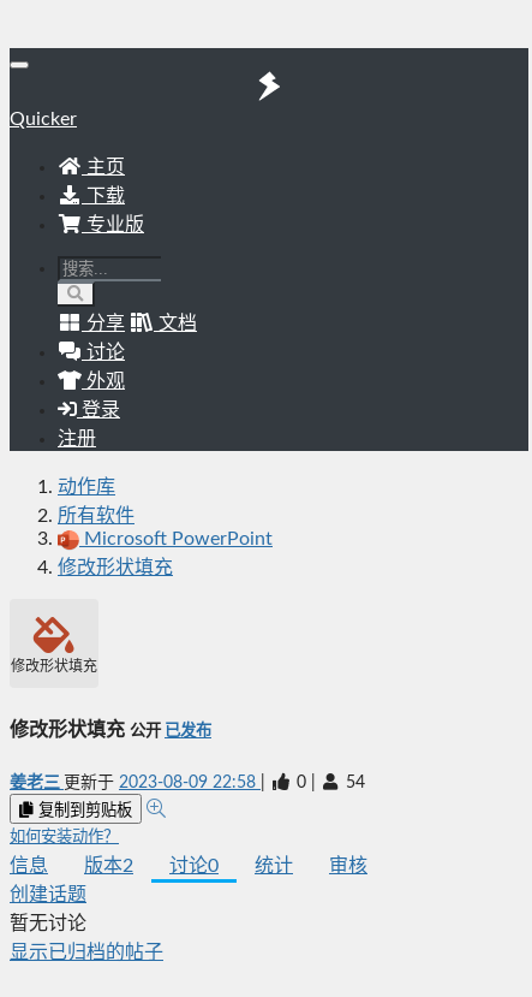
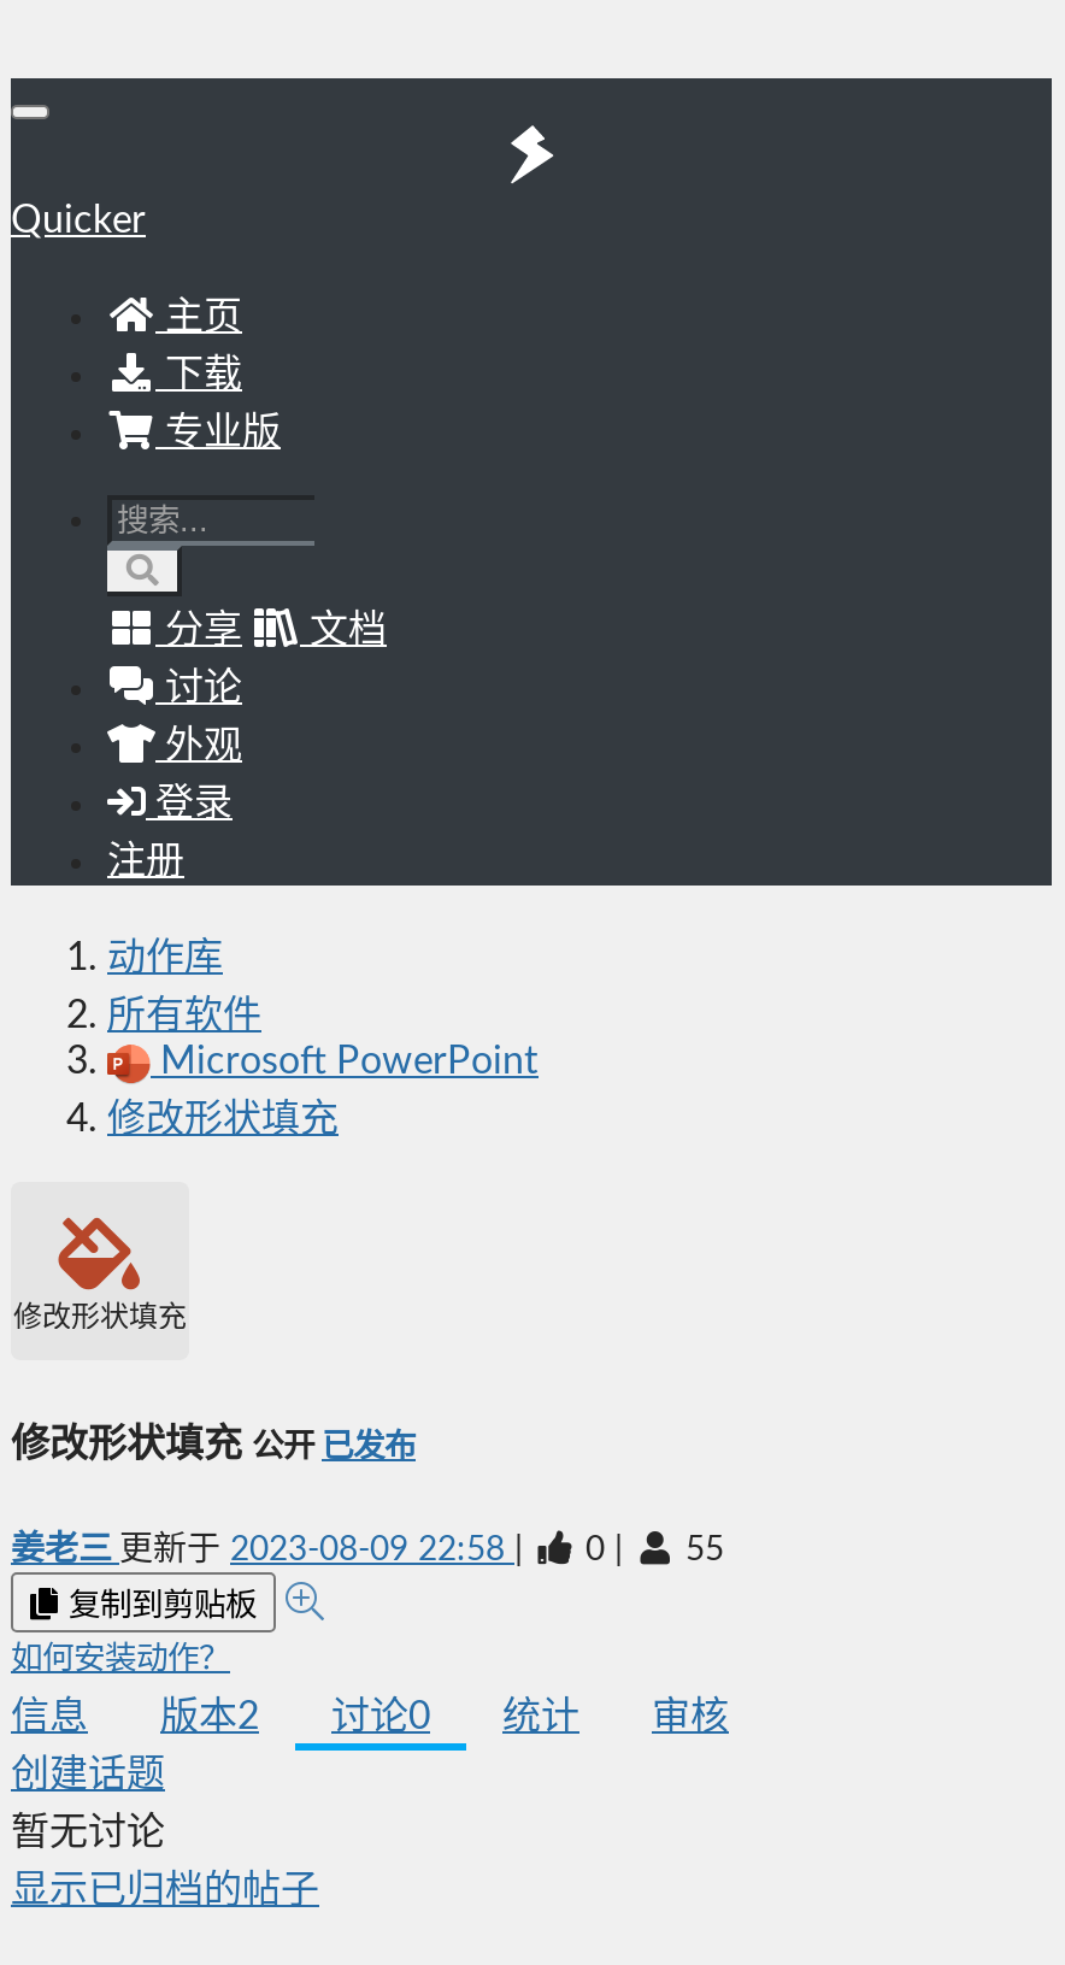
[341,774,365,791] 54 -> [676,1532,724,1566] 55

